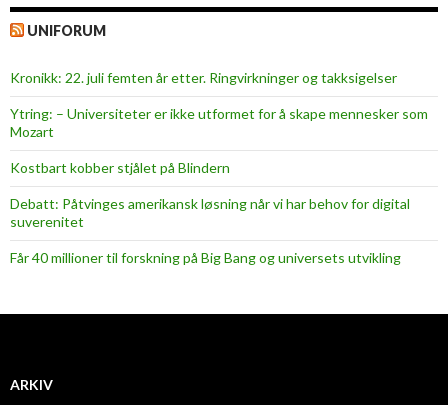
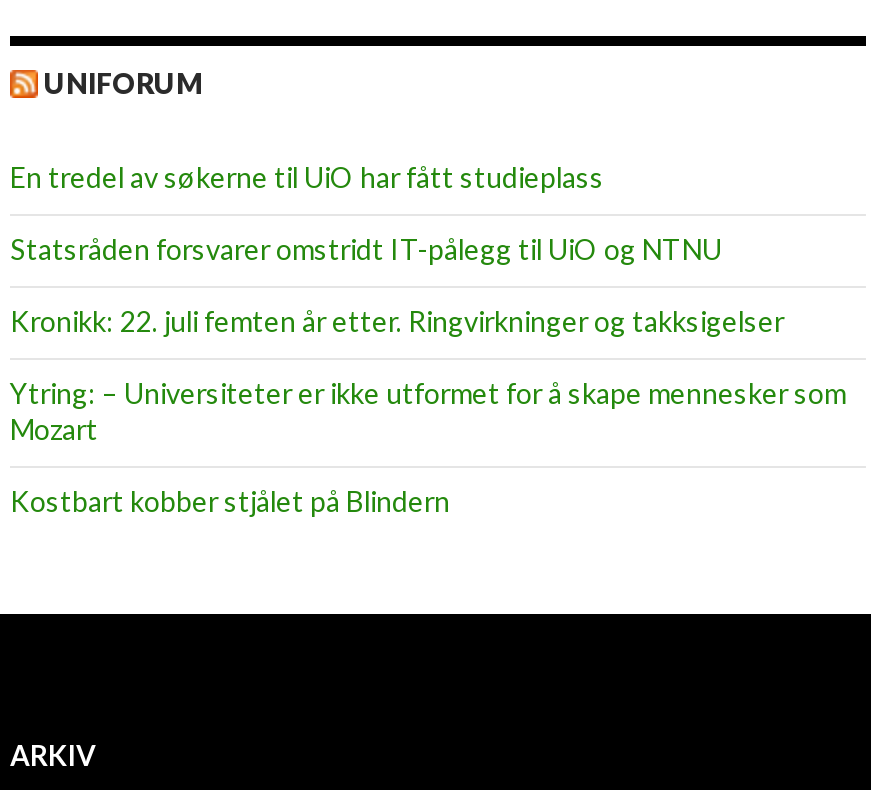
none -> [10,160,722,266] En tredel av søkerne til UiO har fått studieplass | Statsråden forsvarer omstridt IT-pålegg til UiO og NTNU
moved [10,69,428,176] -> [10,304,846,518]: Kronikk: 22. juli femten år etter. Ringvirkninger og takksigelser | Ytring: – Universiteter er ikke utformet for å skape mennesker som | Mozart | Kostbart kobber stjålet på Blindern
[10,195,410,266] Debatt: Påtvinges amerikansk løsning når vi har behov for digital | suverenitet | Får 40 millioner til forskning på Big Bang og universets utvikling -> none

